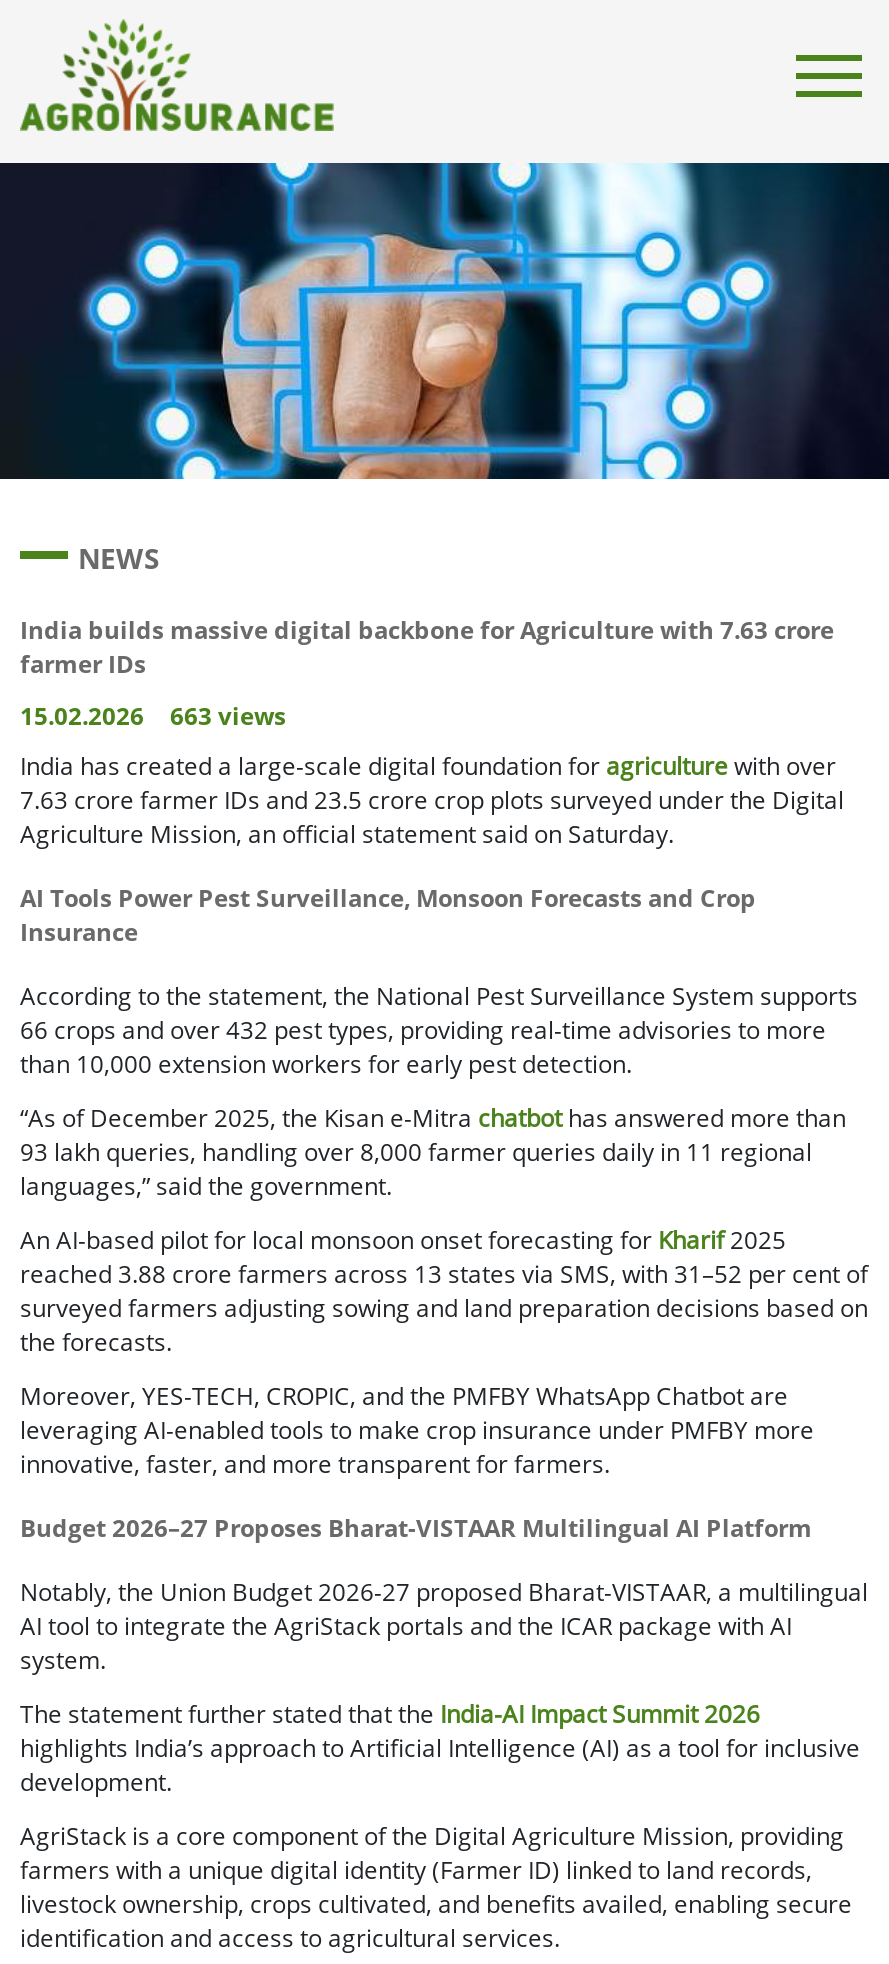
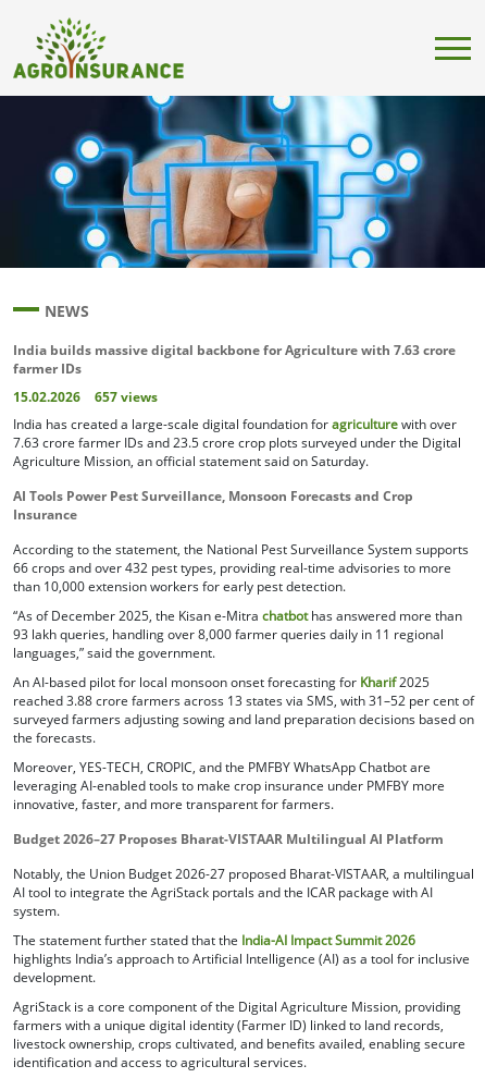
[20,699,286,733] 15.02.2026 663 views -> [13,388,158,406] 15.02.2026 657 views

